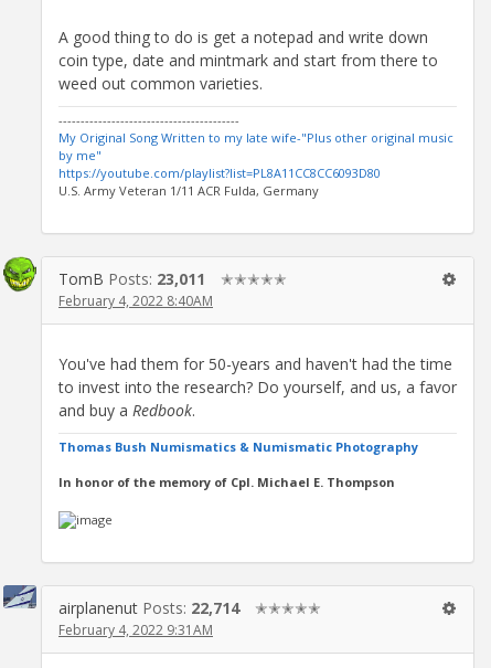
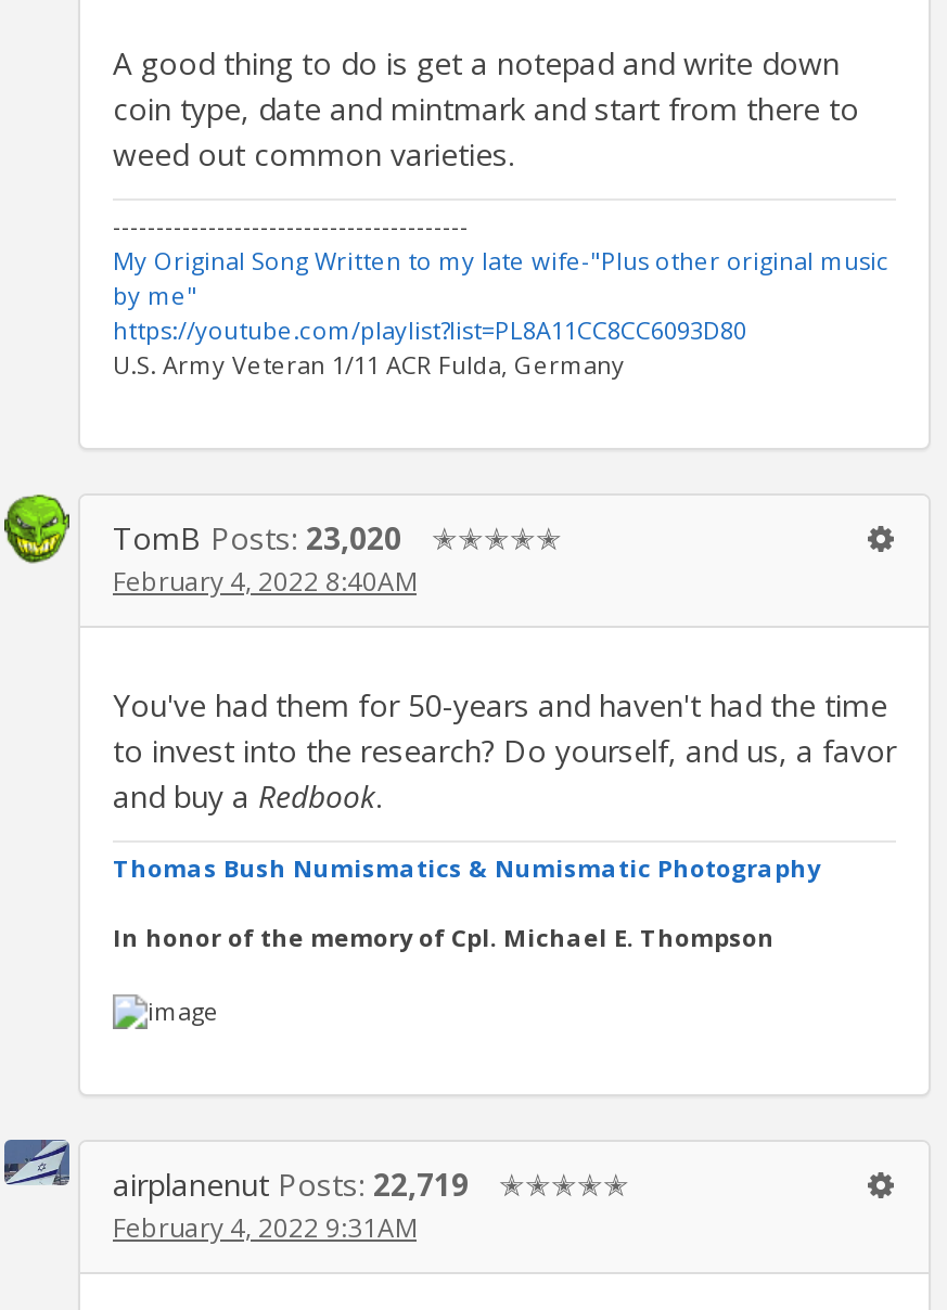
[58,268,205,289] TomB Posts: 23,011 -> [113,517,401,558] TomB Posts: 23,020
[58,597,239,618] airplanenut Posts: 22,714 -> [113,1163,469,1204] airplanenut Posts: 22,719

